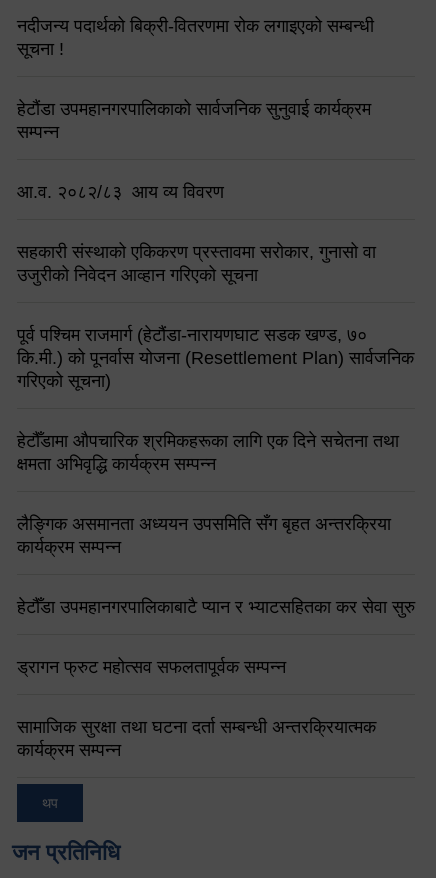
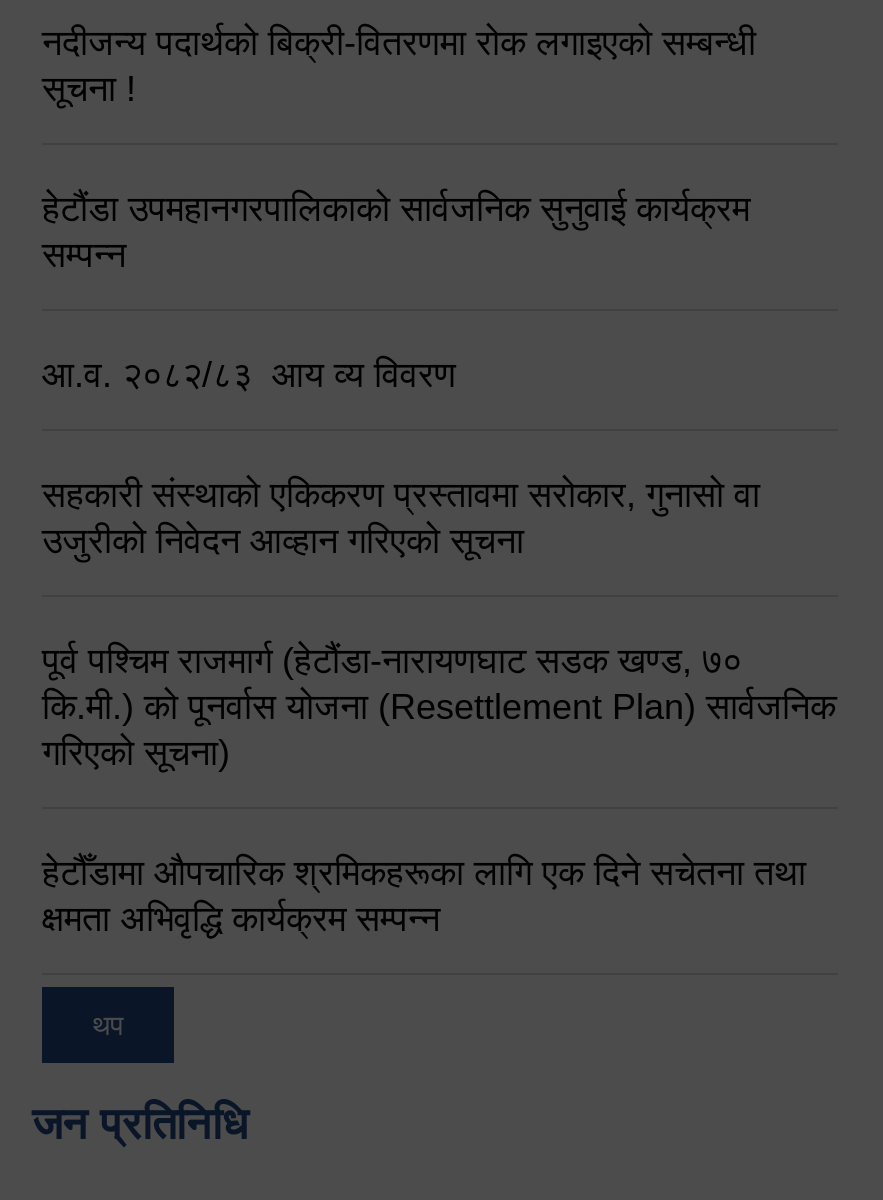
[17,514,415,760] लैङ्गिक असमानता अध्ययन उपसमिति सँग बृहत अन्तरक्रिया | कार्यक्रम सम्पन्न | हेटौँडा उपमहानगरपालिकाबाटै प्यान र भ्याटसहितका कर सेवा सुरु | ड्रागन फ्रुट महोत्सव सफलतापूर्वक सम्पन्न | सामाजिक सुरक्षा तथा घटना दर्ता सम्बन्धी अन्तरक्रियात्मक | कार्यक्रम सम्पन्न -> none

